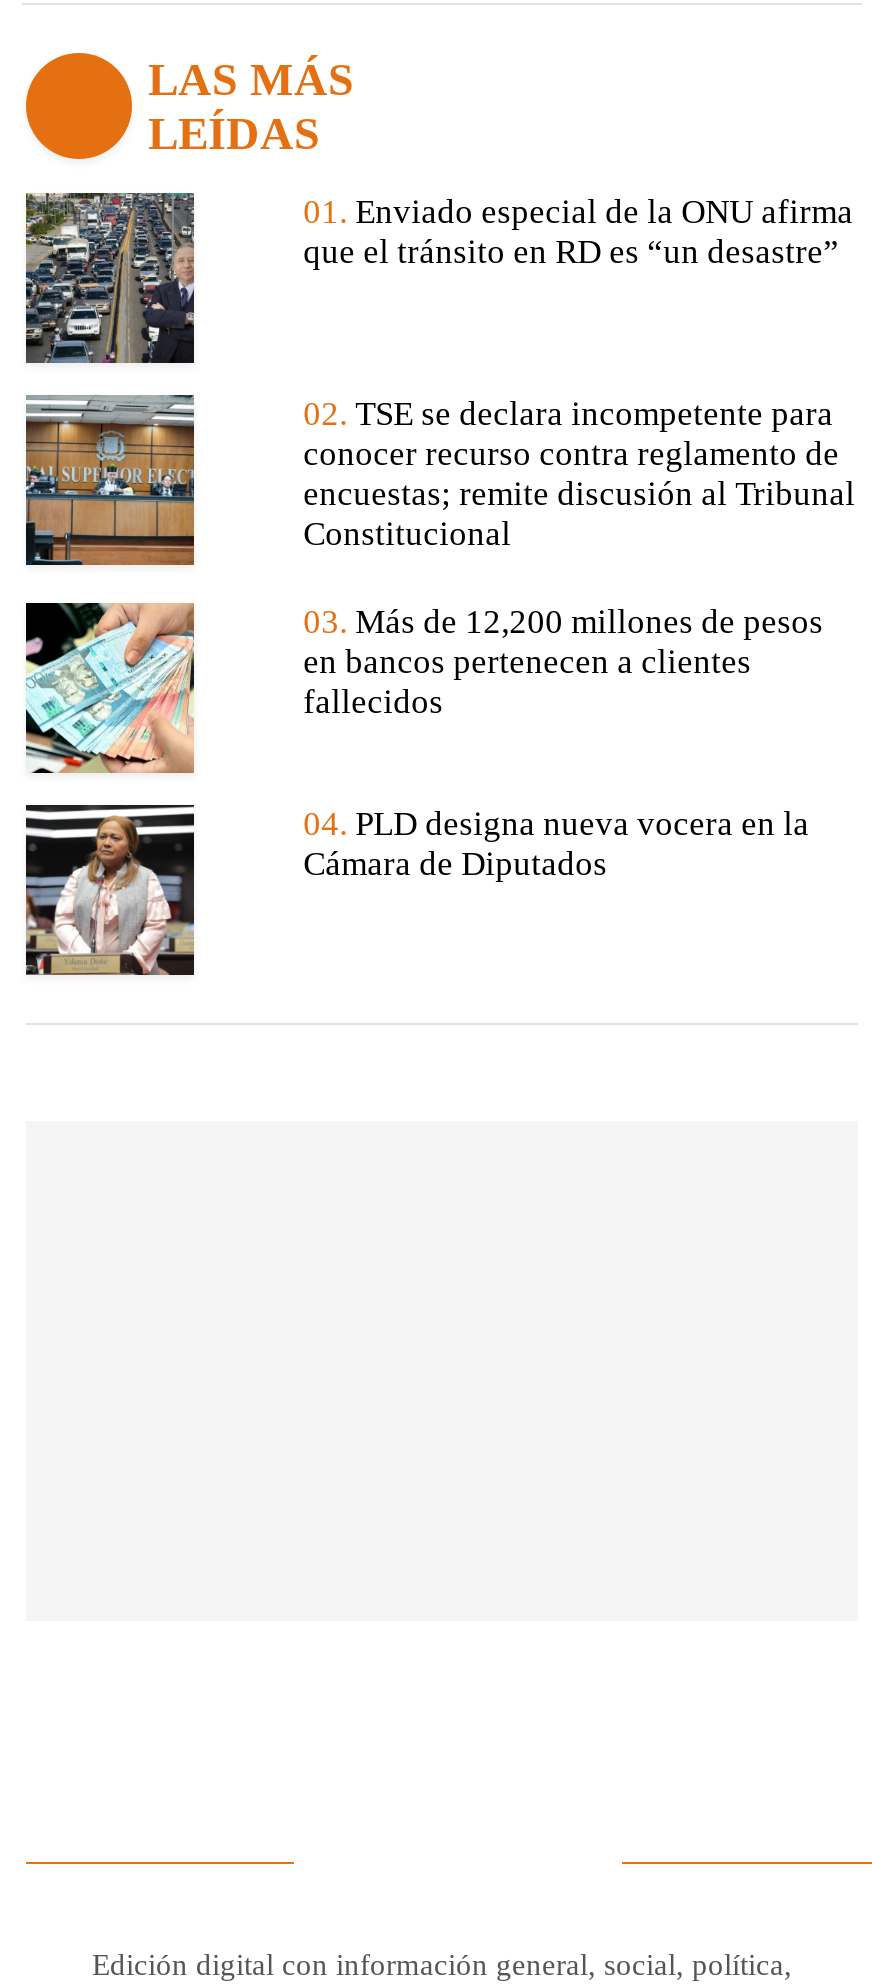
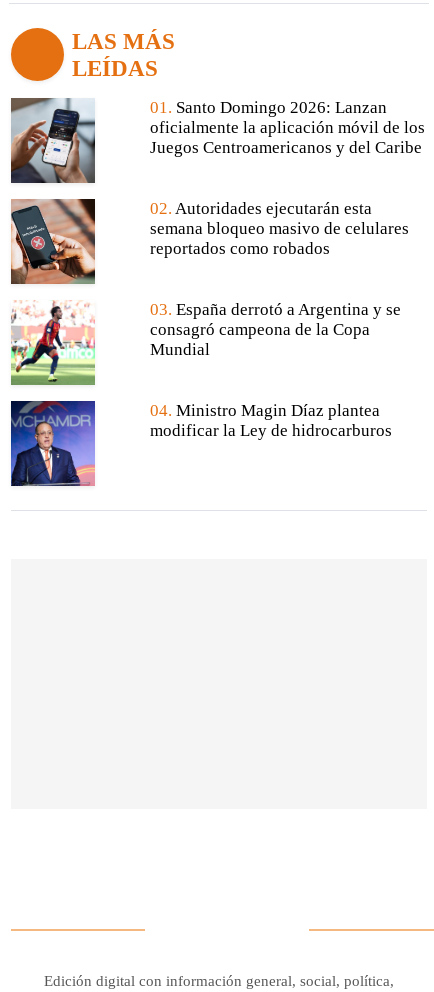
[24,191,196,365] [image] -> [11,98,95,184] [image]
[303,193,853,271] 01. Enviado especial de la ONU afirma | que el tránsito en RD es “un desastre” -> [150,98,425,157] 01. Santo Domingo 2026: Lanzan | oficialmente la aplicación móvil de los | Juegos Centroamericanos y del Caribe
[24,393,196,567] [image] -> [10,198,96,285] [image]
[303,395,855,553] 02. TSE se declara incompetente para | conocer recurso contra reglamento de | encuestas; remite discusión al Tribunal | Constitucional -> [150,199,409,258] 02. Autoridades ejecutarán esta | semana bloqueo masivo de celulares | reportados como robados
[24,601,196,775] [image] -> [10,301,95,386] [image]
[303,603,823,721] 03. Más de 12,200 millones de pesos | en bancos pertenecen a clientes | fallecidos -> [150,300,401,359] 03. España derrotó a Argentina y se | consagró campeona de la Copa | Mundial
[24,805,196,977] [image] -> [10,401,96,487] [image]
[303,805,809,883] 04. PLD designa nueva vocera en la | Cámara de Diputados -> [150,401,392,440] 04. Ministro Magin Díaz plantea | modificar la Ley de hidrocarburos

